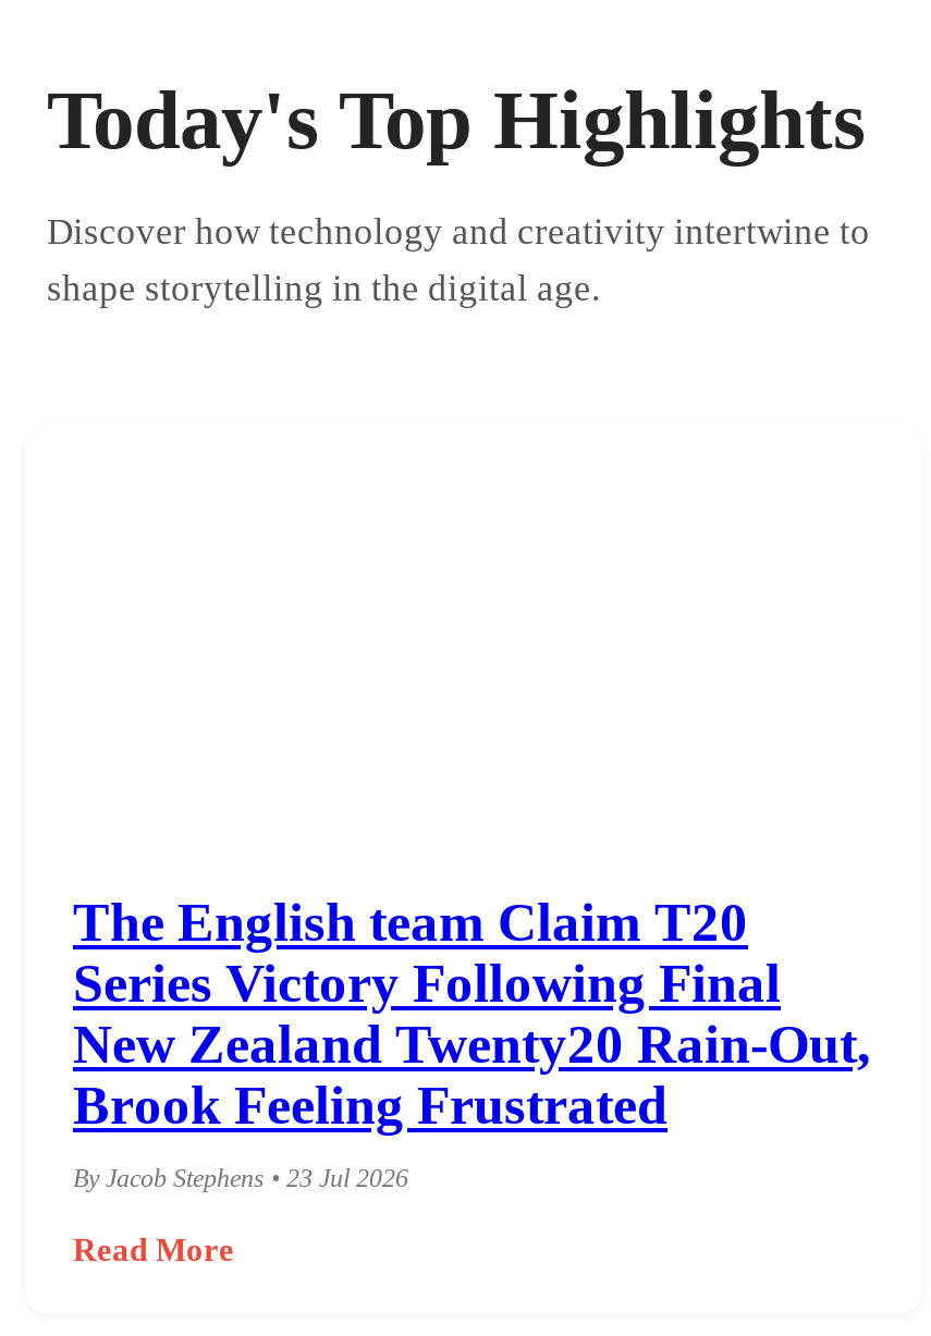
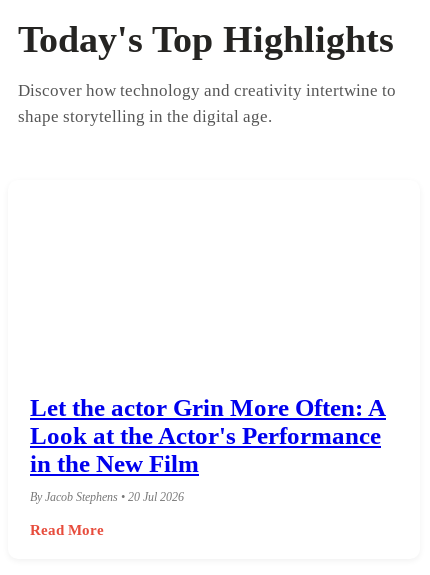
[73,894,870,1135] The English team Claim T20 | Series Victory Following Final | New Zealand Twenty20 Rain-Out, | Brook Feeling Frustrated -> [30,394,386,477] Let the actor Grin More Often: A | Look at the Actor's Performance | in the New Film
[73,1164,408,1194] By Jacob Stephens • 23 Jul 2026 -> [30,490,184,504] By Jacob Stephens • 20 Jul 2026

